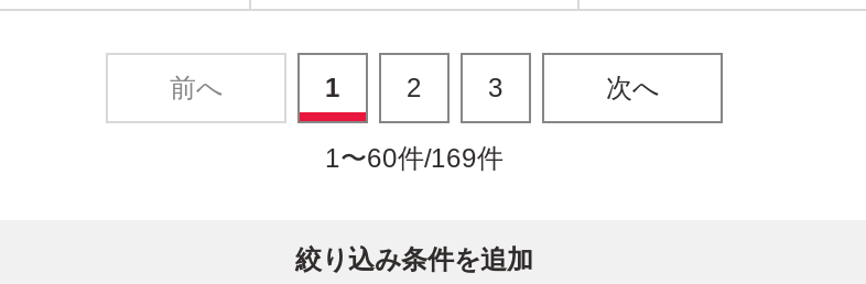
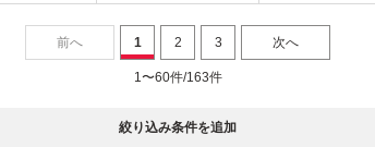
[325,143,504,173] 1〜60件/169件 -> [134,69,222,85] 1〜60件/163件

